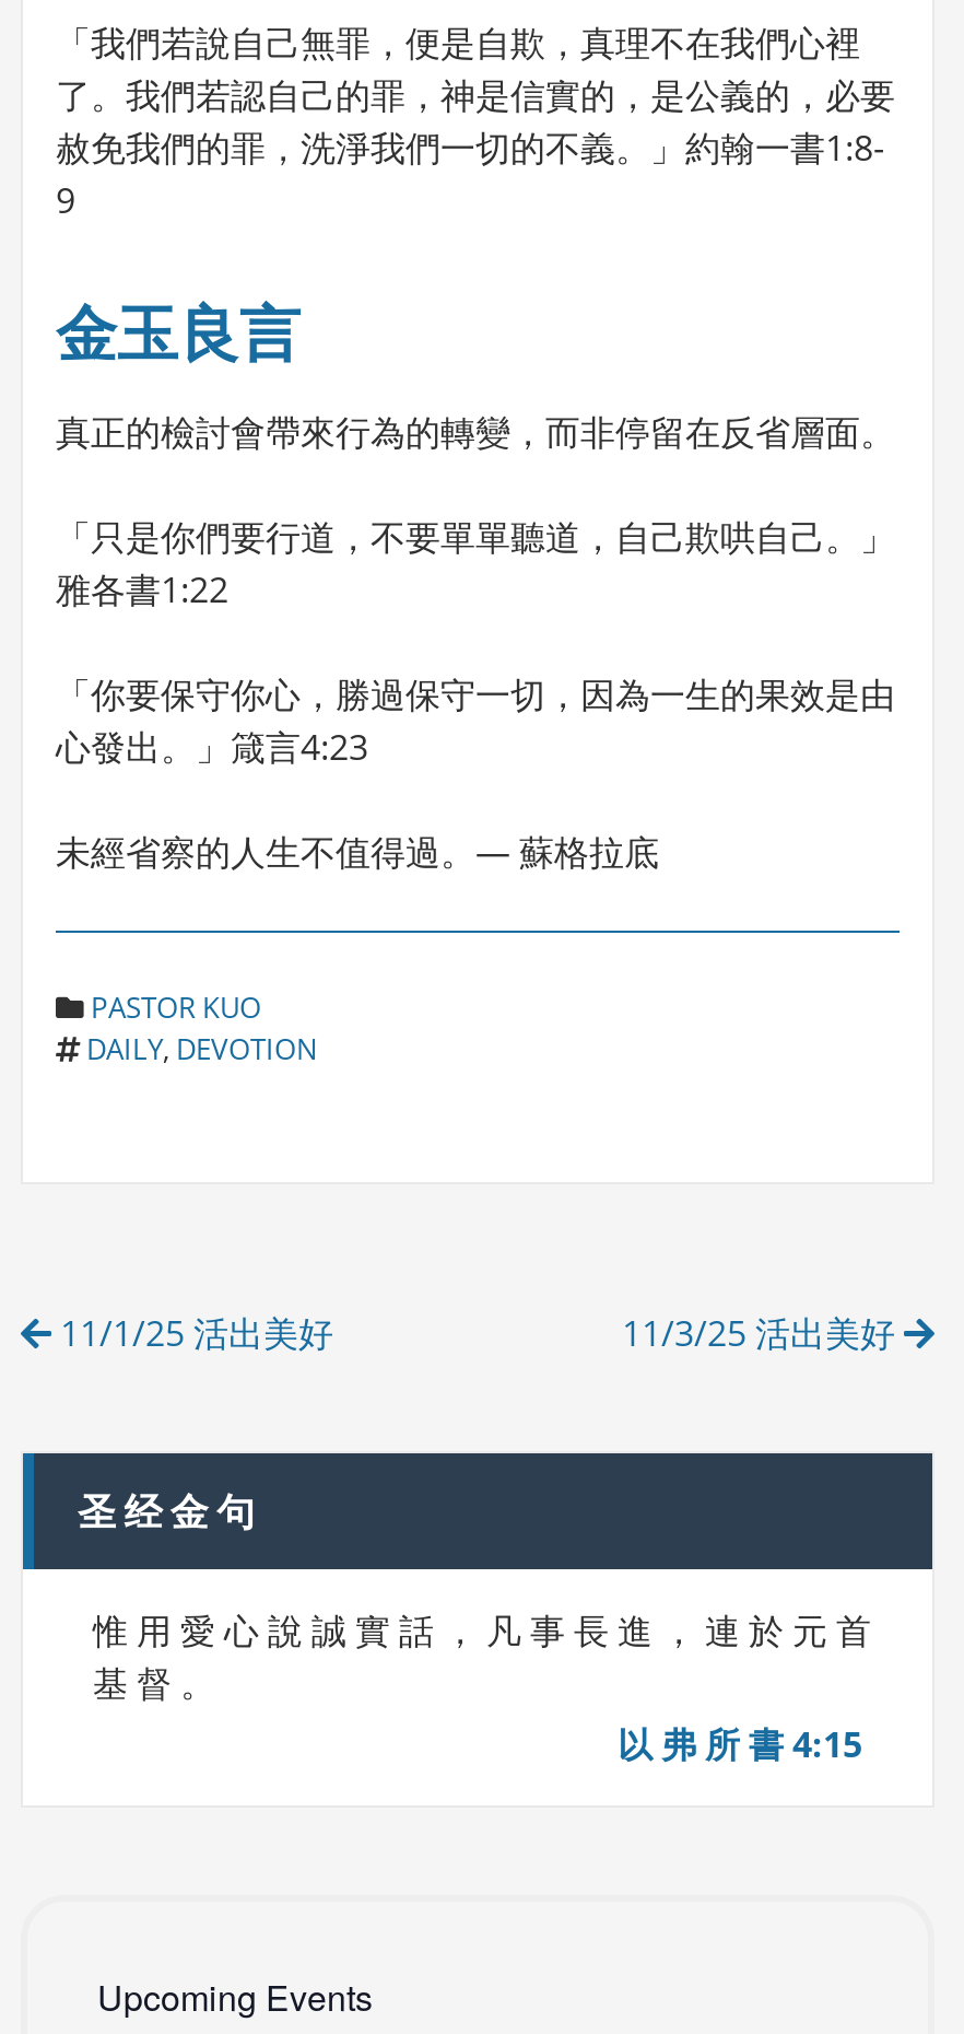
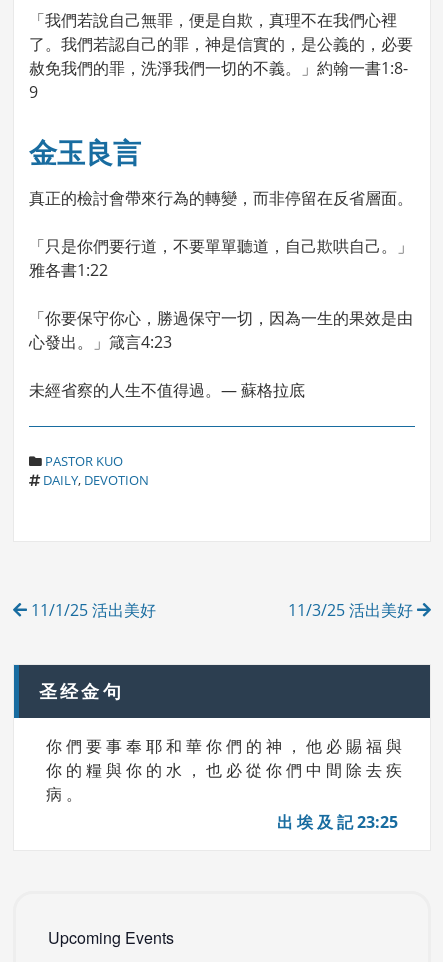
[93,1606,871,1768] 惟 用 愛 心 說 誠 實 話 ， 凡 事 長 進 ， 連 於 元 首 | 基 督 。 | 以 弗 所 書 4:15 -> [46,735,402,833] 你 們 要 事 奉 耶 和 華 你 們 的 神 ， 他 必 賜 福 與 | 你 的 糧 與 你 的 水 ， 也 必 從 你 們 中 間 除 去 疾 | 病 。 | 出 埃 及 記 23:25

